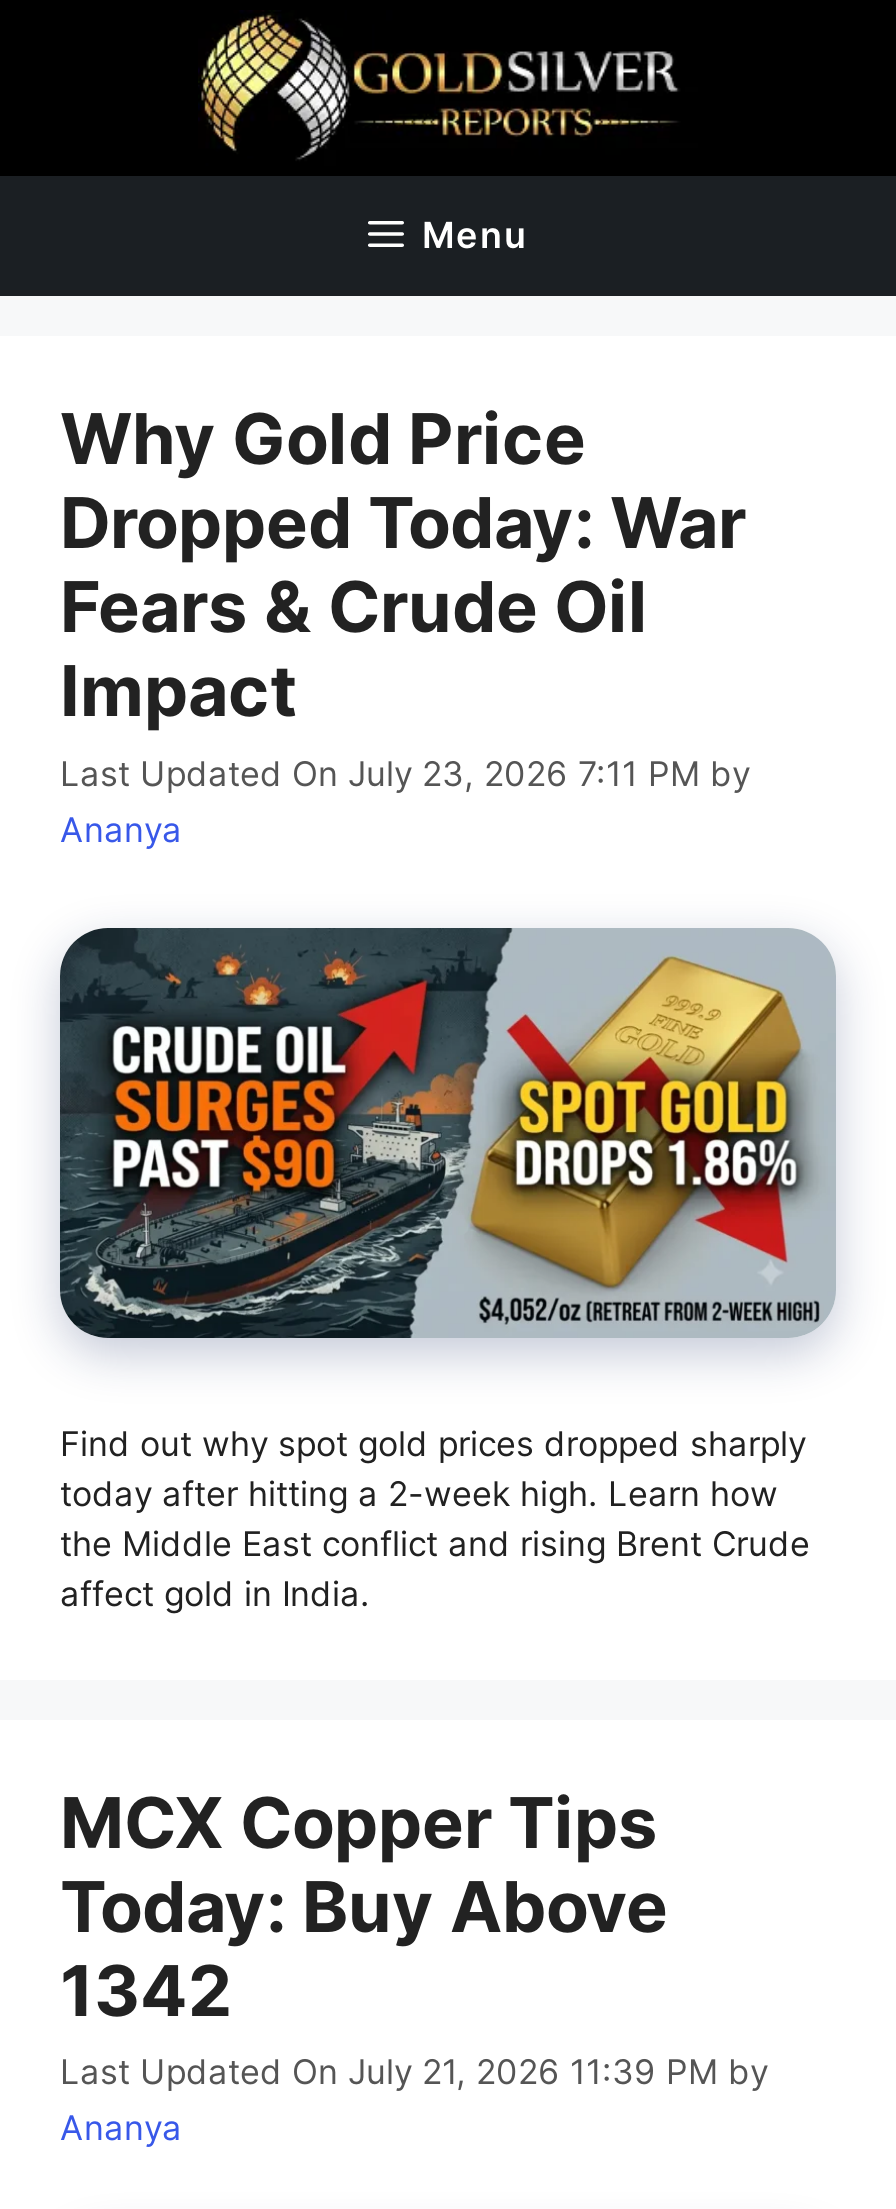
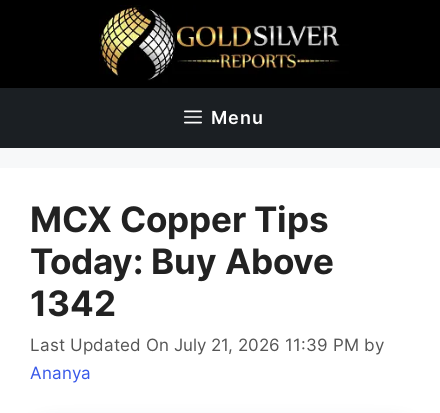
[60,396,750,849] Why Gold Price | Dropped Today: War | Fears & Crude Oil | Impact | Last Updated On July 23, 2026 7:11 PM by | Ananya -> none
[56,926,838,1613] [image] | Find out why spot gold prices dropped sharply | today after hitting a 2-week high. Learn how | the Middle East conflict and rising Brent Crude | affect gold in India. -> none

